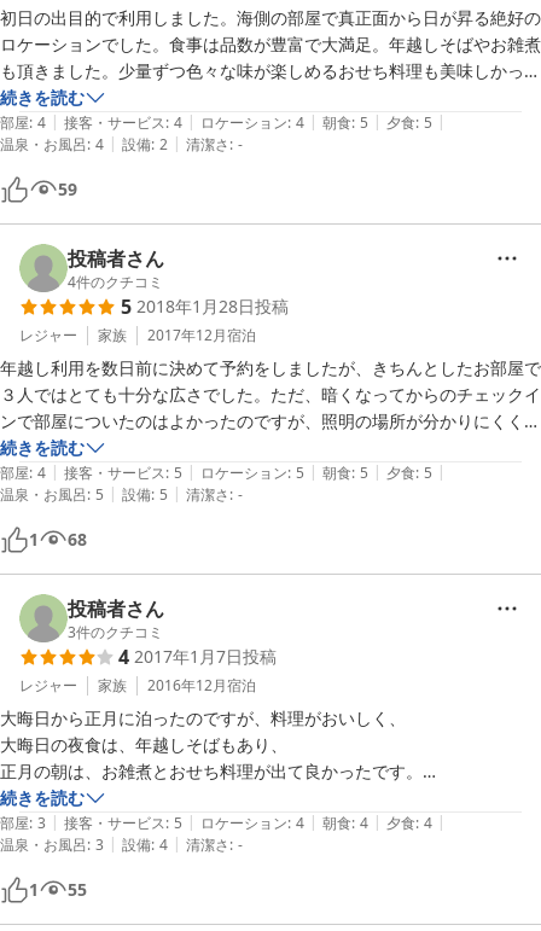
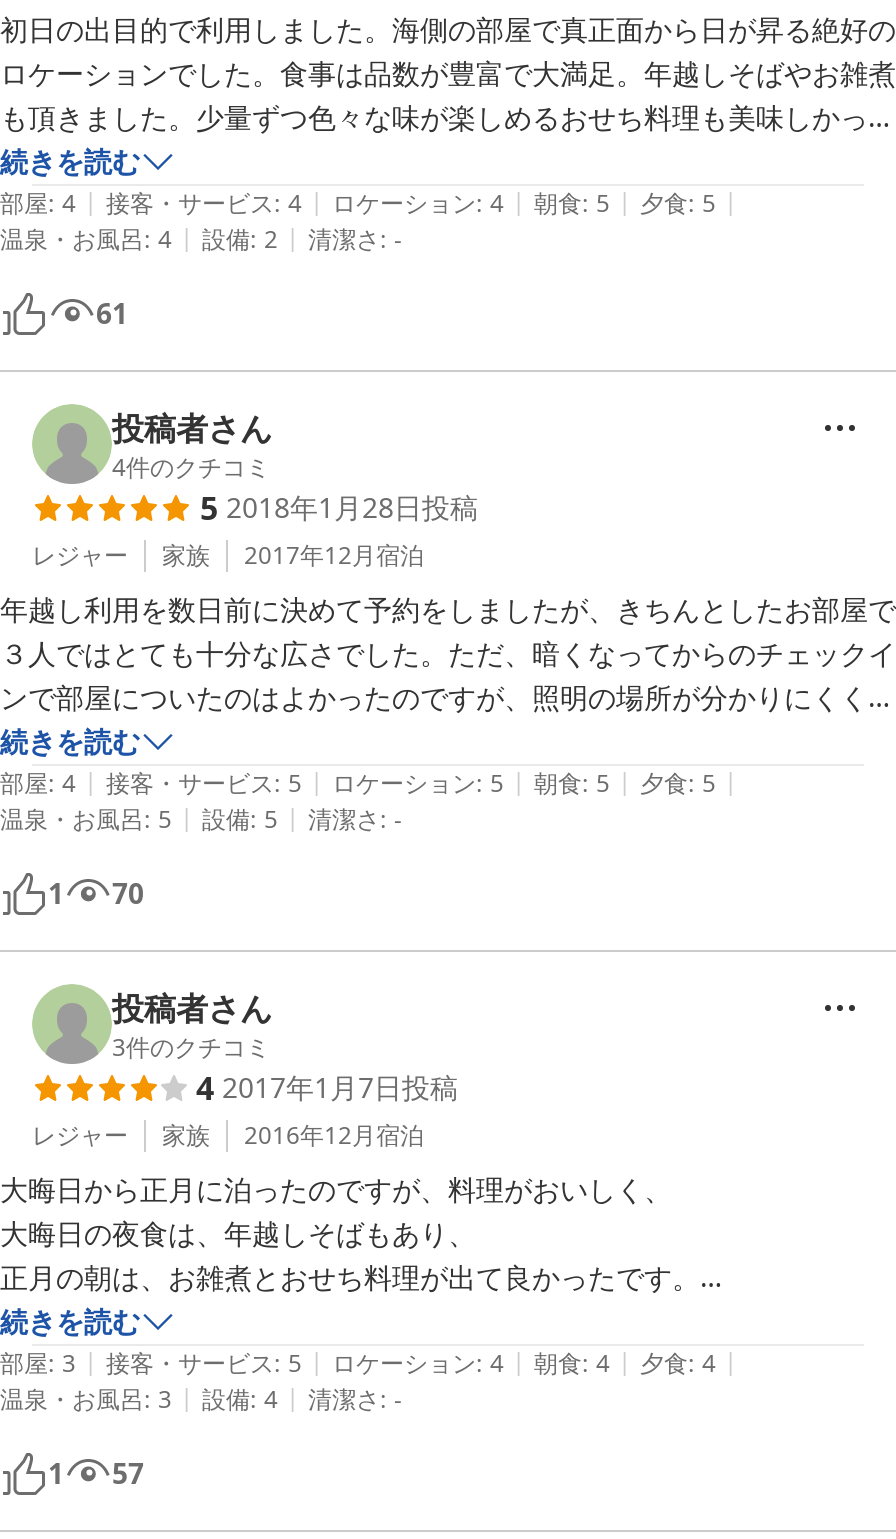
[58,177,77,200] 59 -> [96,294,128,332] 61
[29,527,87,550] 1 68 -> [48,874,144,912] 1 70
[29,878,87,901] 1 55 -> [48,1454,144,1492] 1 57

